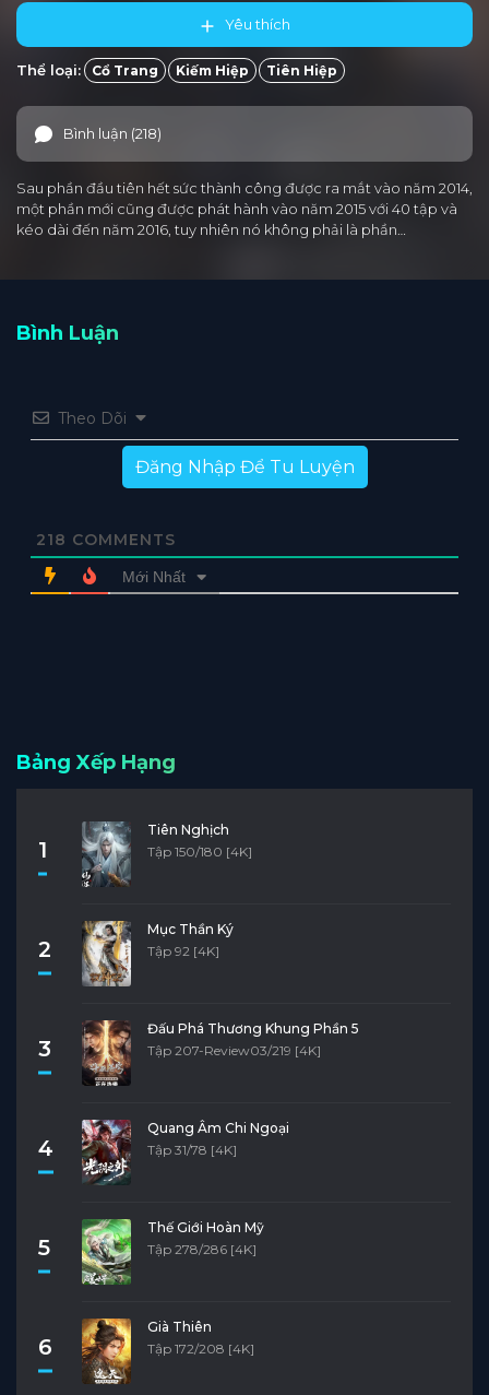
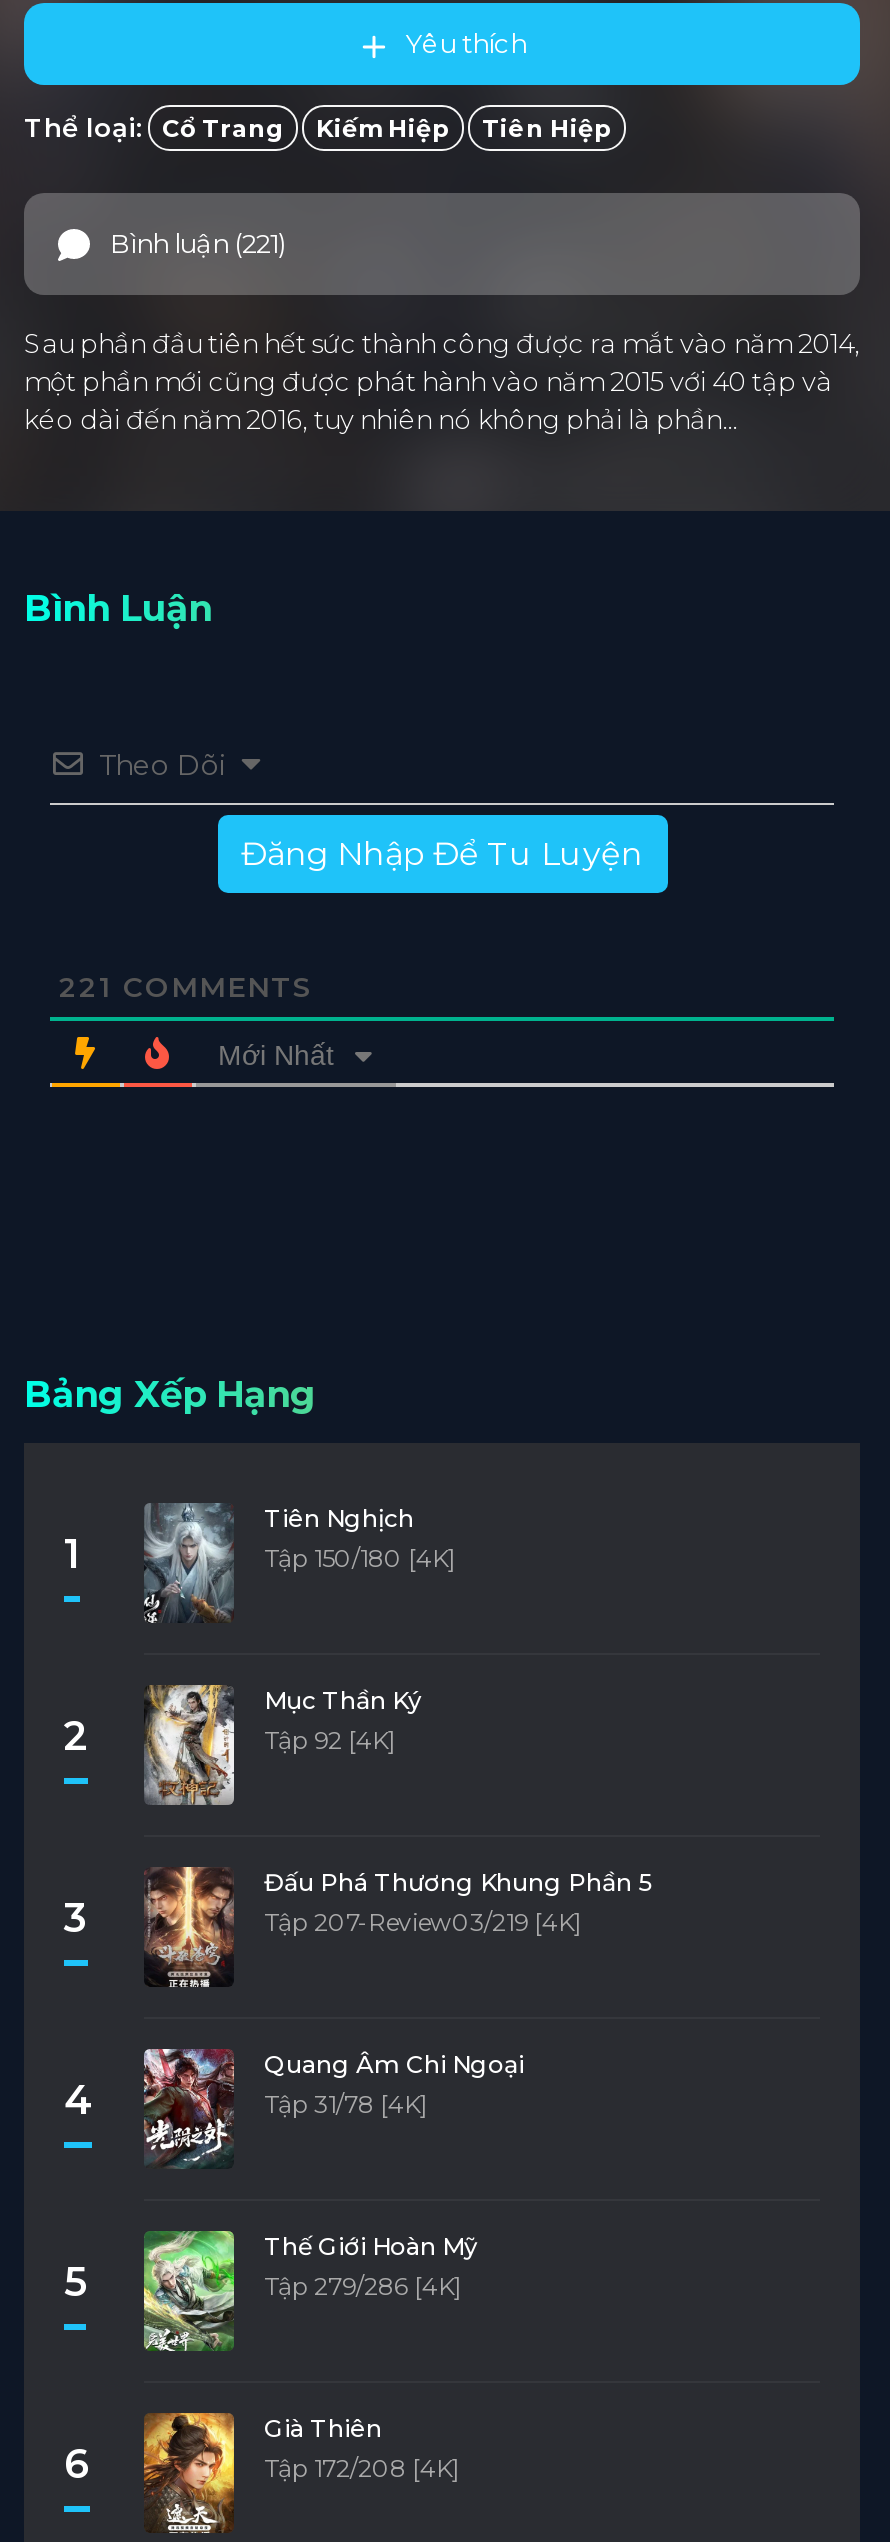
[63,124,162,142] Bình luận (218) -> [110,227,286,259] Bình luận (221)
[35,529,175,549] 218 COMMENTS -> [59,968,313,1004] 221 COMMENTS
[147,1241,257,1257] Tập 278/286 [4K] -> [264,2270,462,2300] Tập 279/286 [4K]

